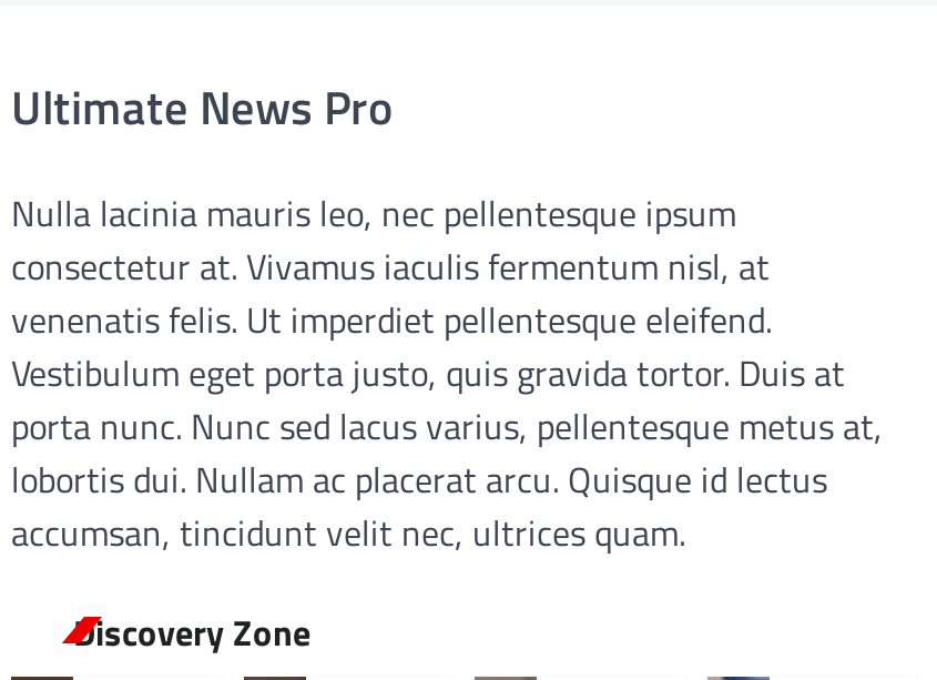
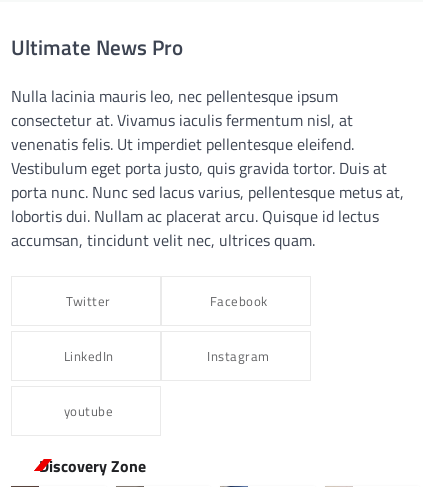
none -> [63,291,270,421] Twitter | Facebook | LinkedIn | Instagram | youtube

